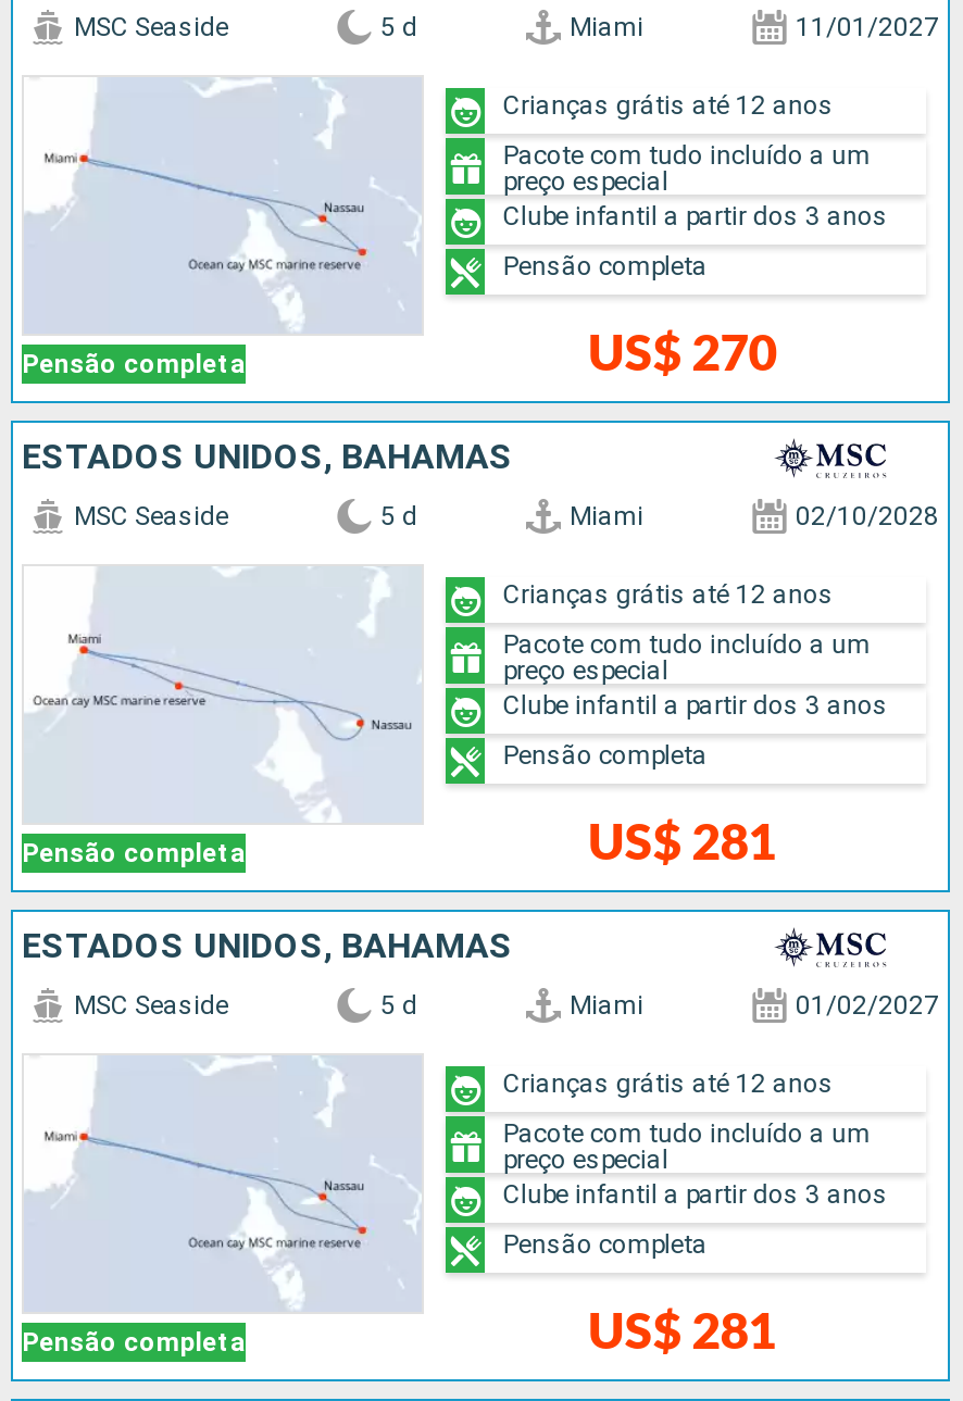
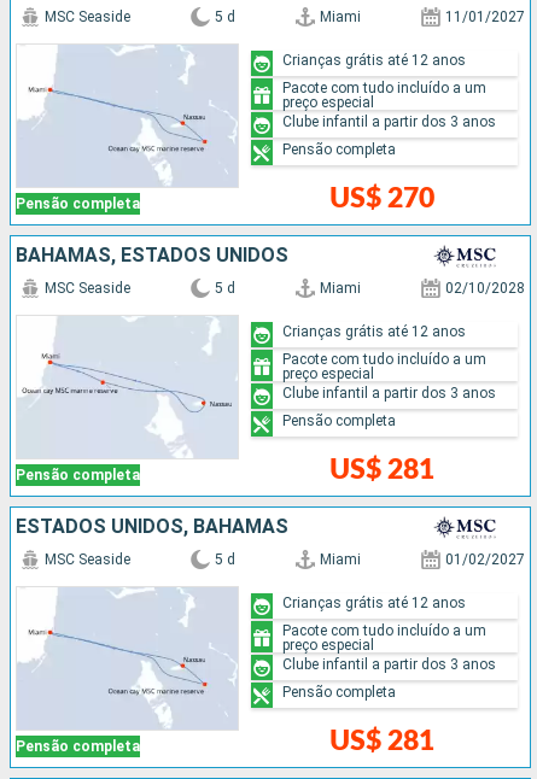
[22,437,513,478] ESTADOS UNIDOS, BAHAMAS -> [16,244,288,267] BAHAMAS, ESTADOS UNIDOS

